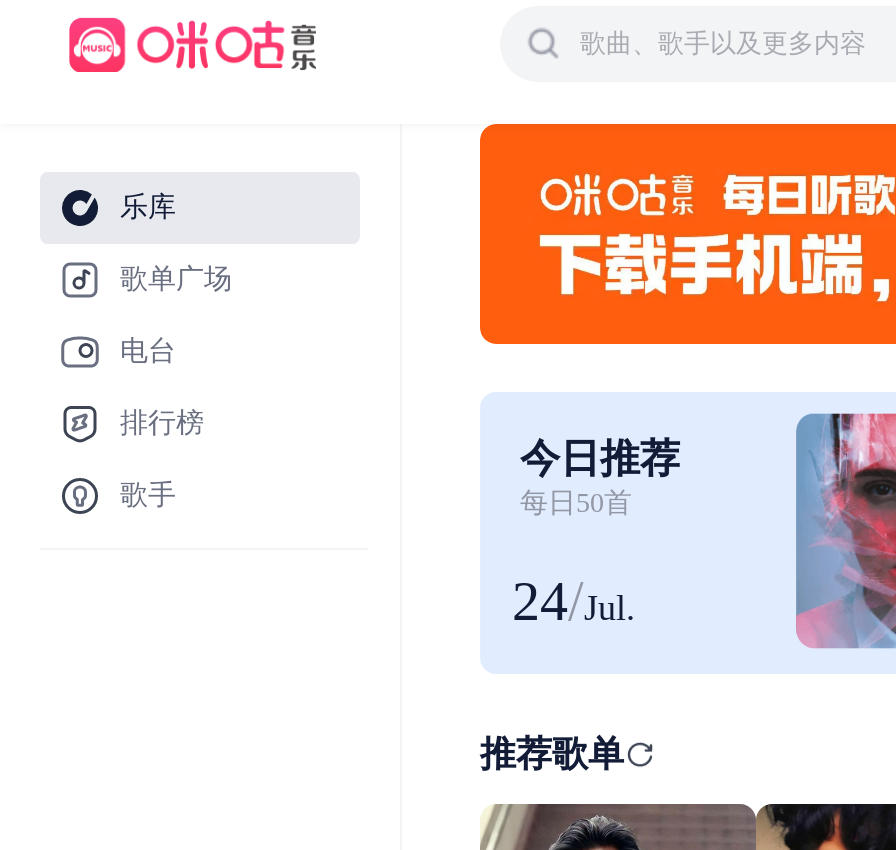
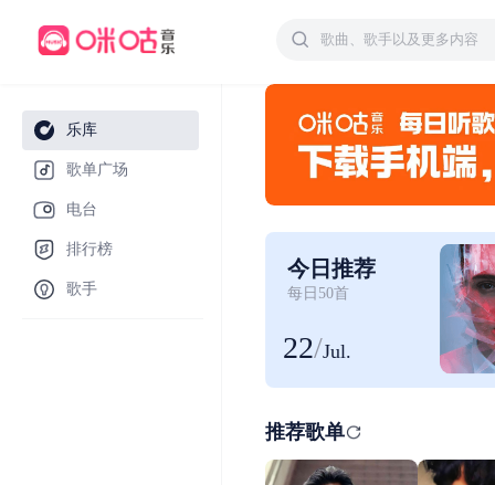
[512,570,636,632] 24/Jul. -> [283,330,351,365] 22/Jul.

